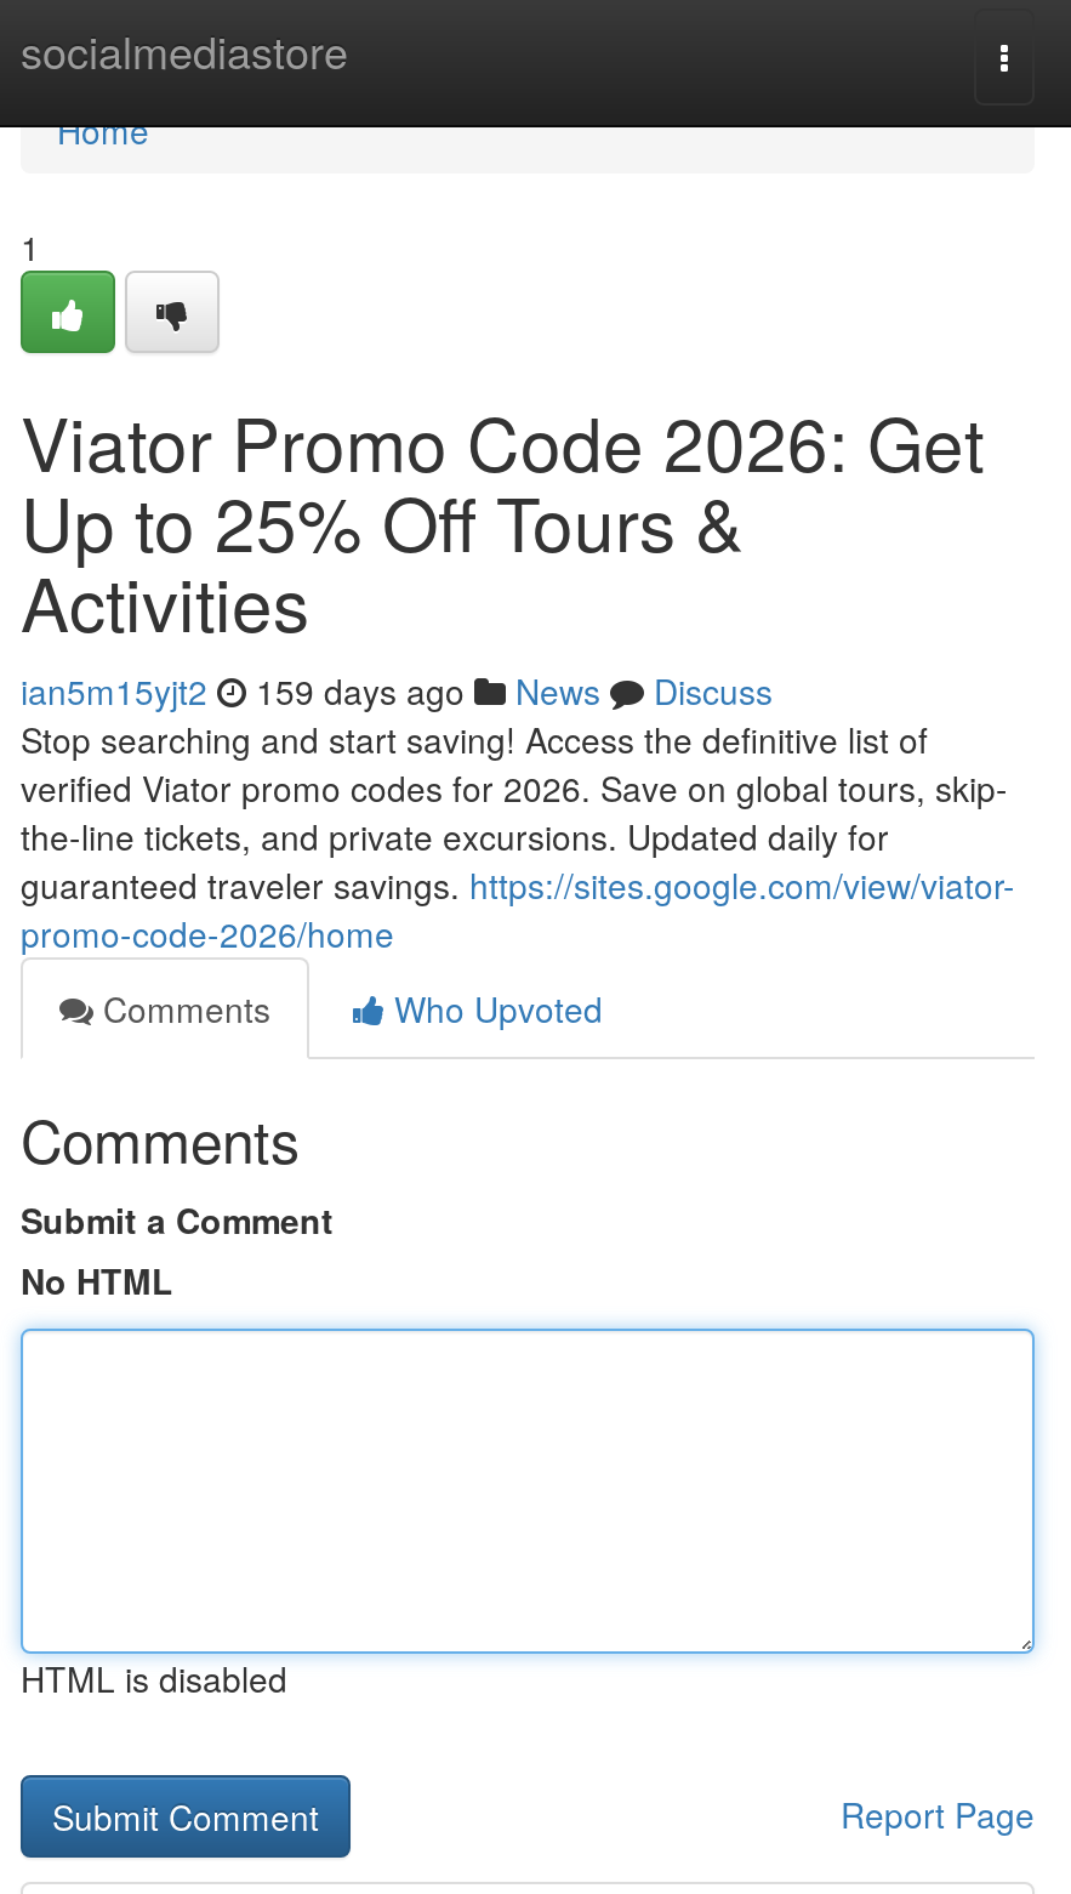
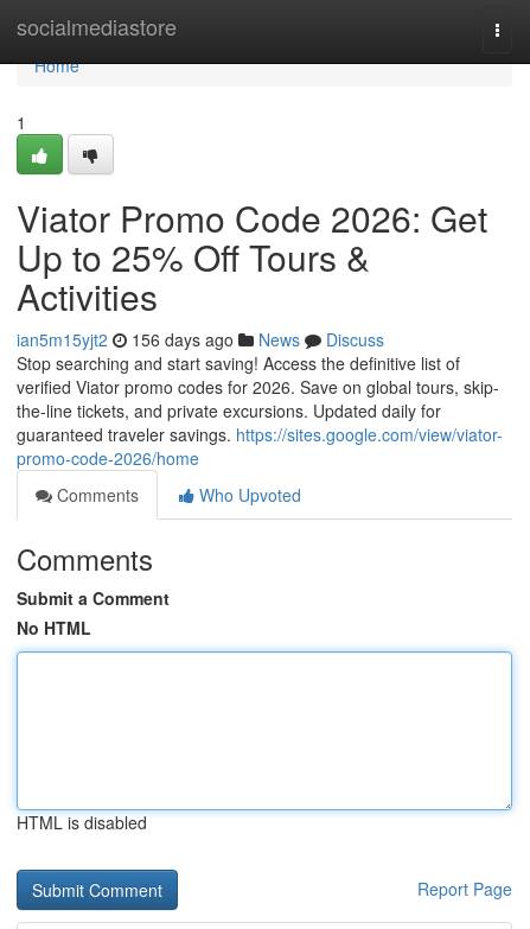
[21,666,773,715] ian5m15yjt2 159 days ago News Discuss -> [17,327,384,351] ian5m15yjt2 156 days ago News Discuss

